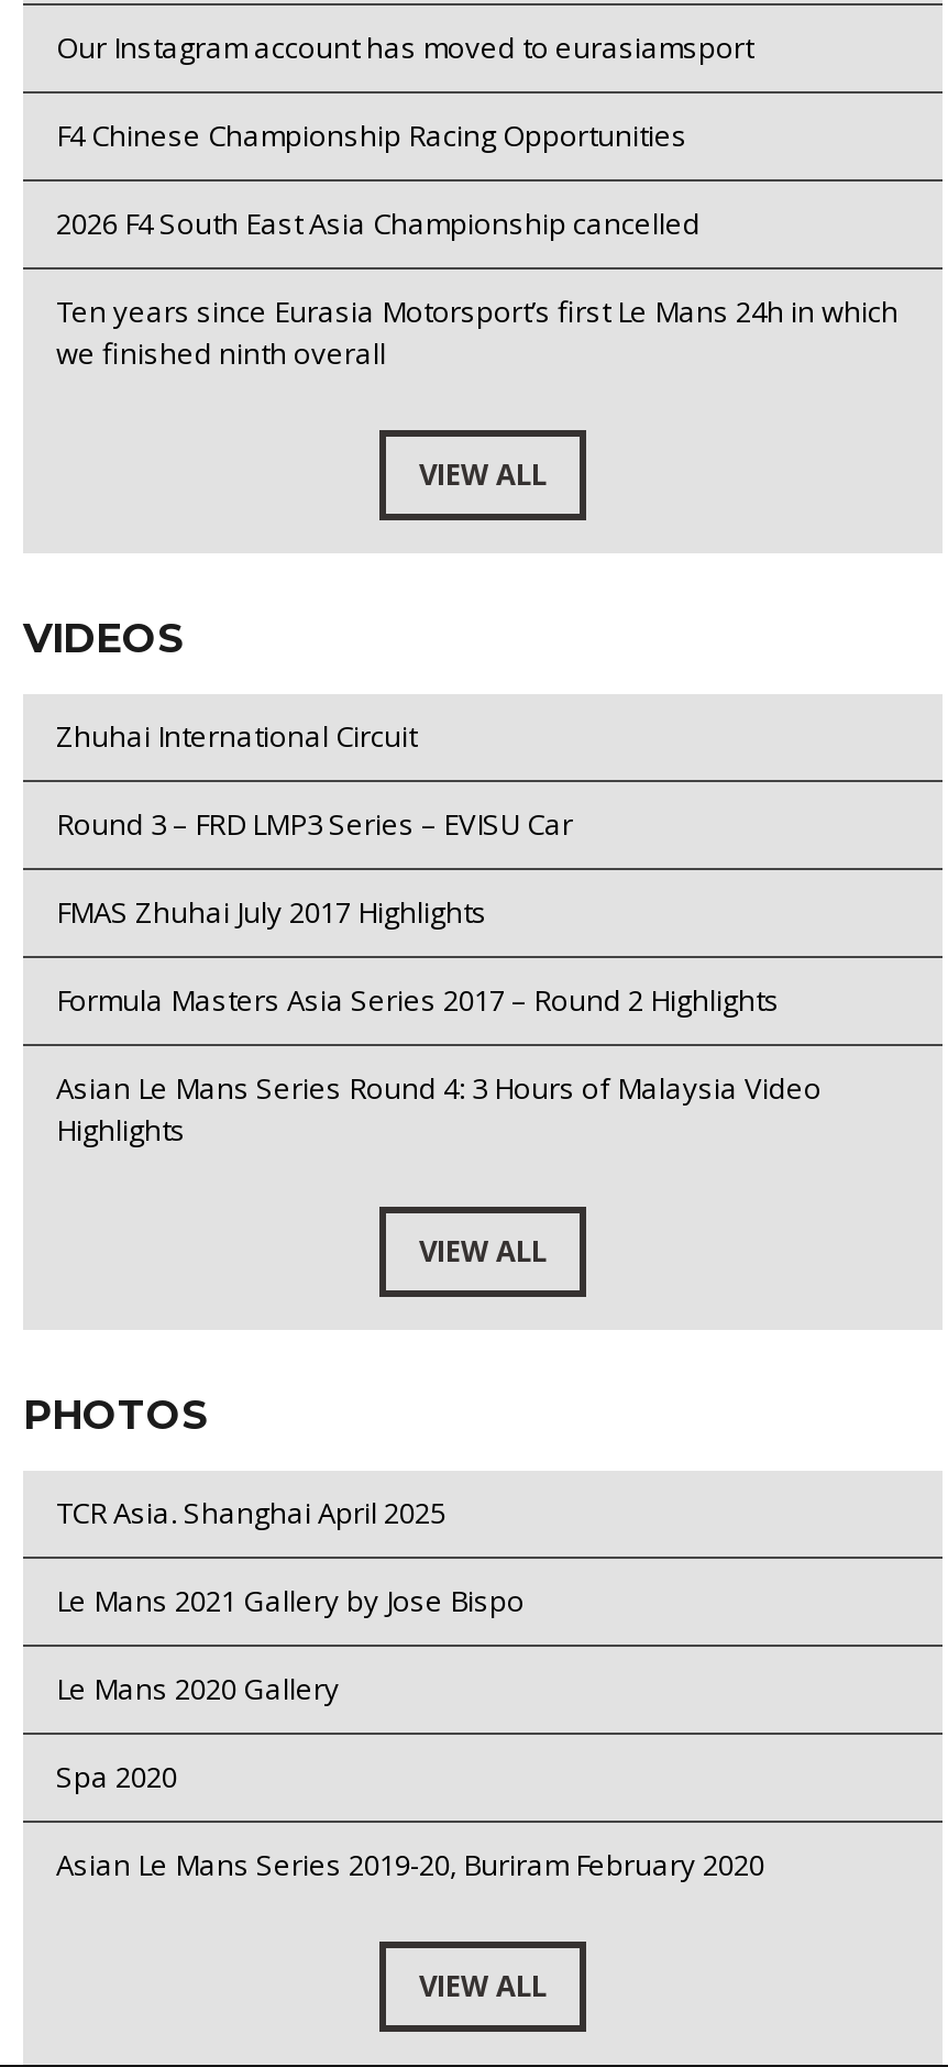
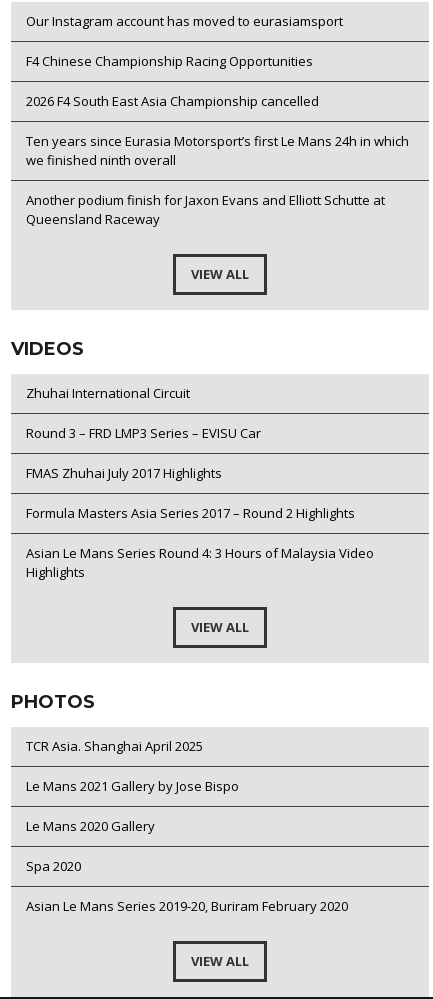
none -> [26,190,385,227] Another podium finish for Jaxon Evans and Elliott Schutte at | Queensland Raceway

